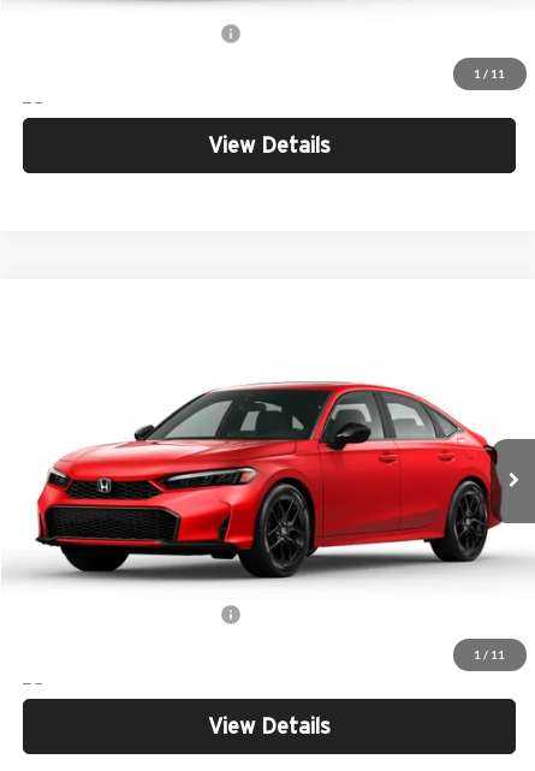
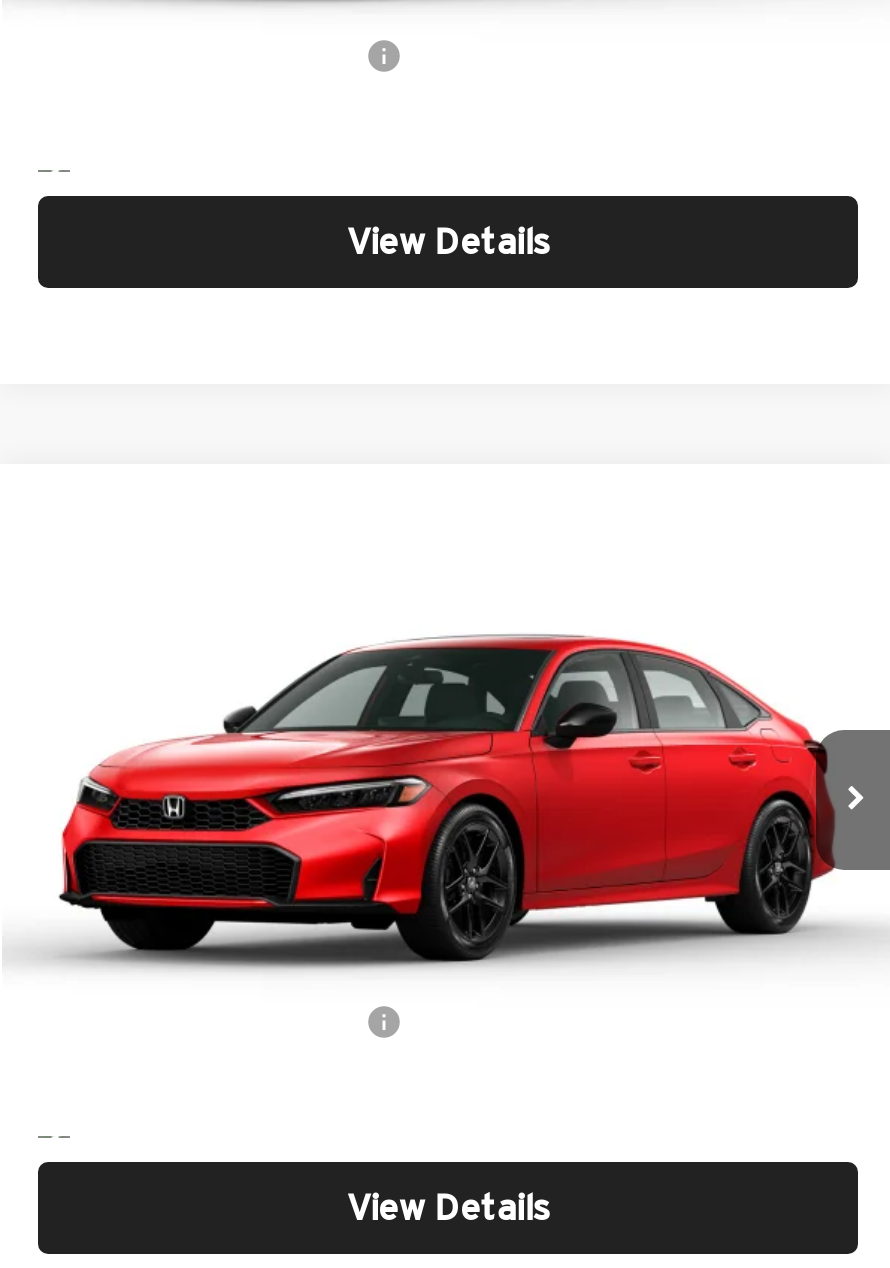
[474,67,506,81] 1 / 11 -> none
[474,648,506,662] 1 / 11 -> none

